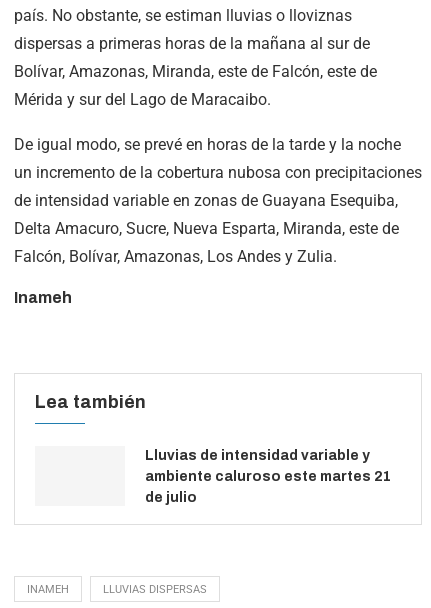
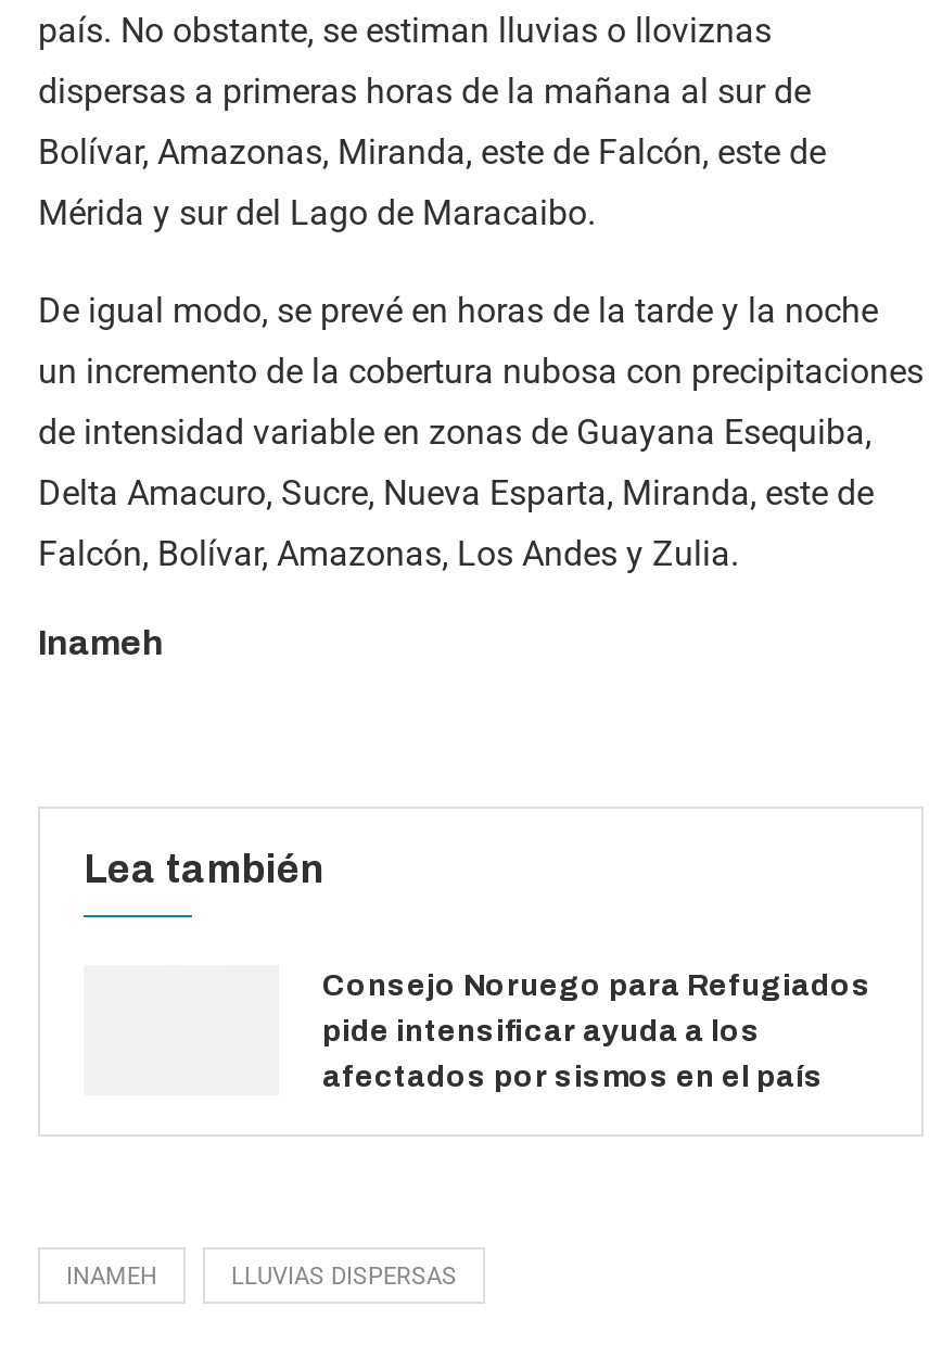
[145,448,391,505] Lluvias de intensidad variable y | ambiente caluroso este martes 21 | de julio -> [322,970,871,1094] Consejo Noruego para Refugiados | pide intensificar ayuda a los | afectados por sismos en el país

